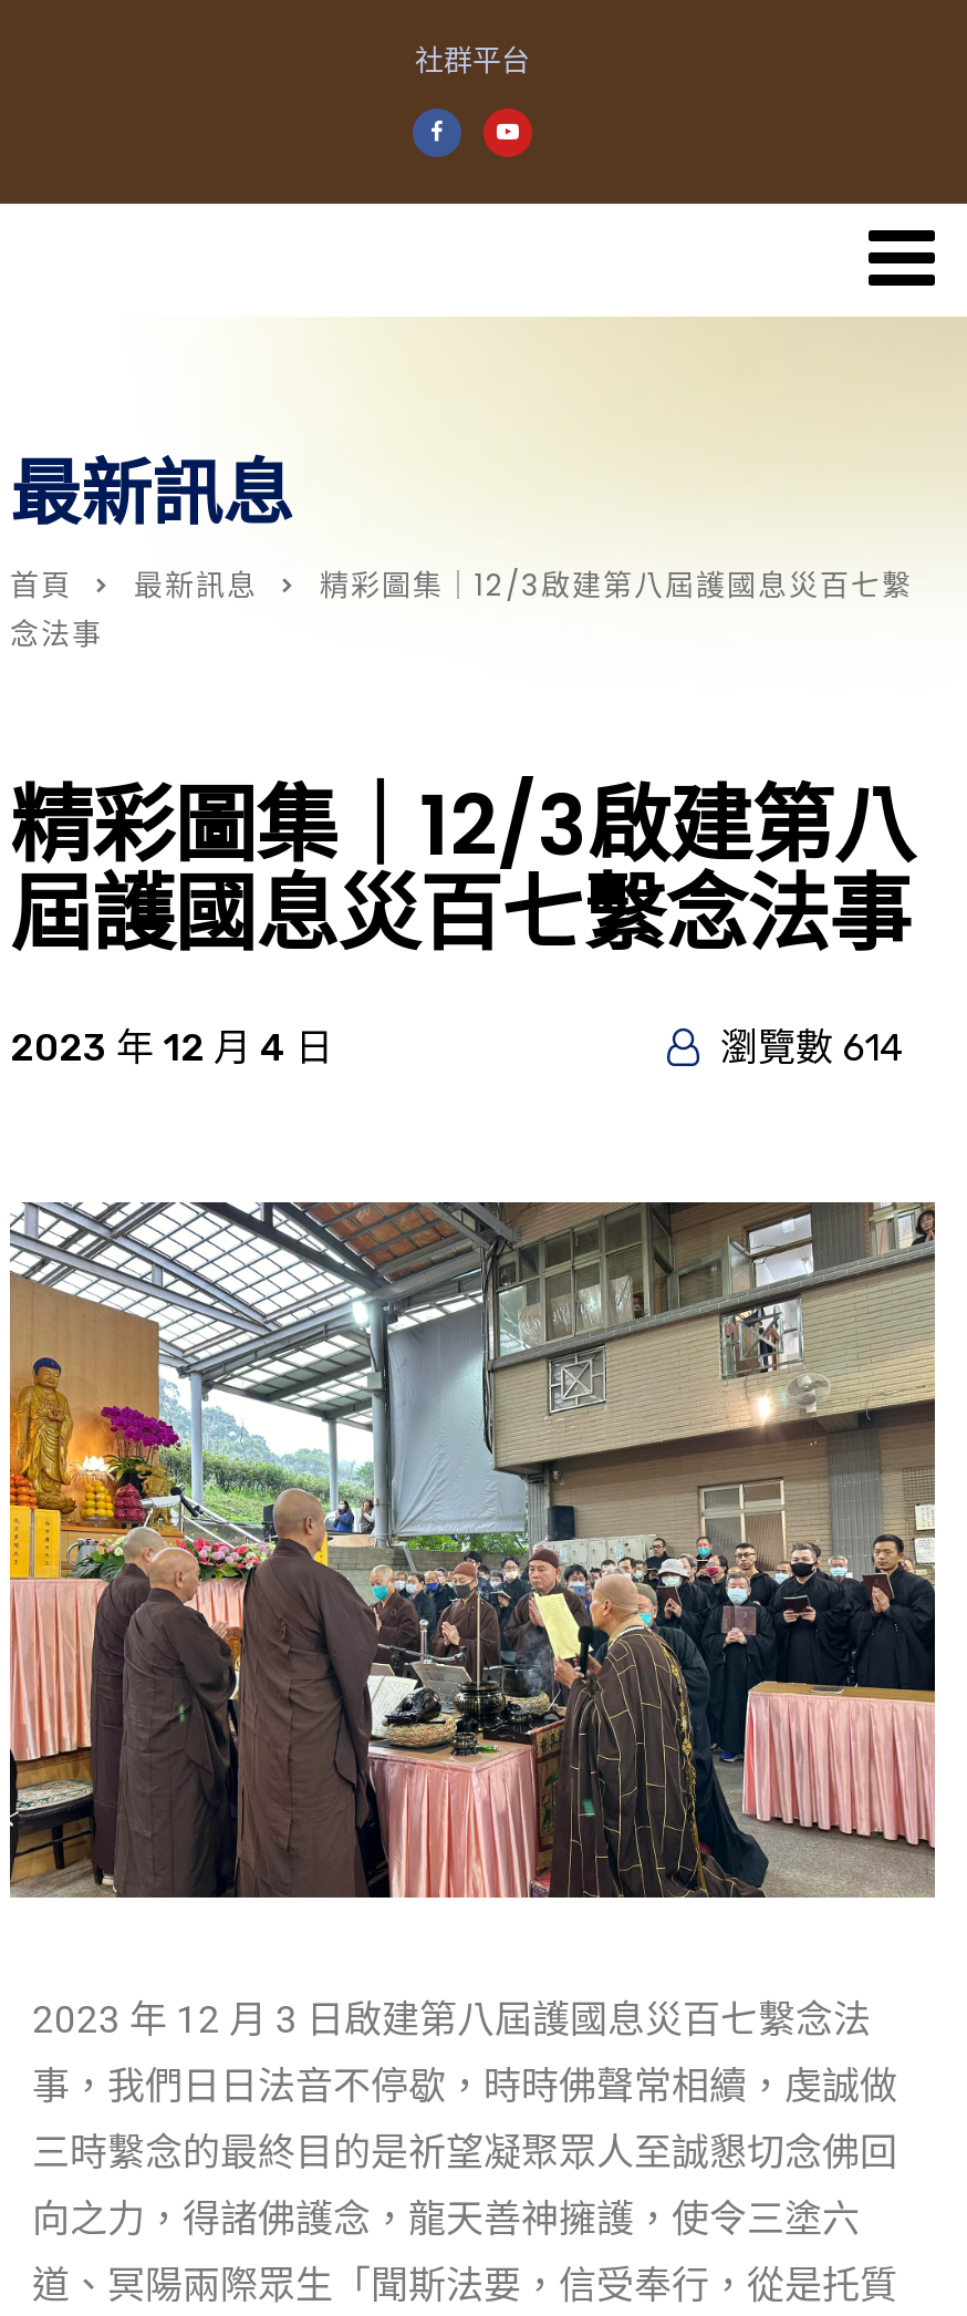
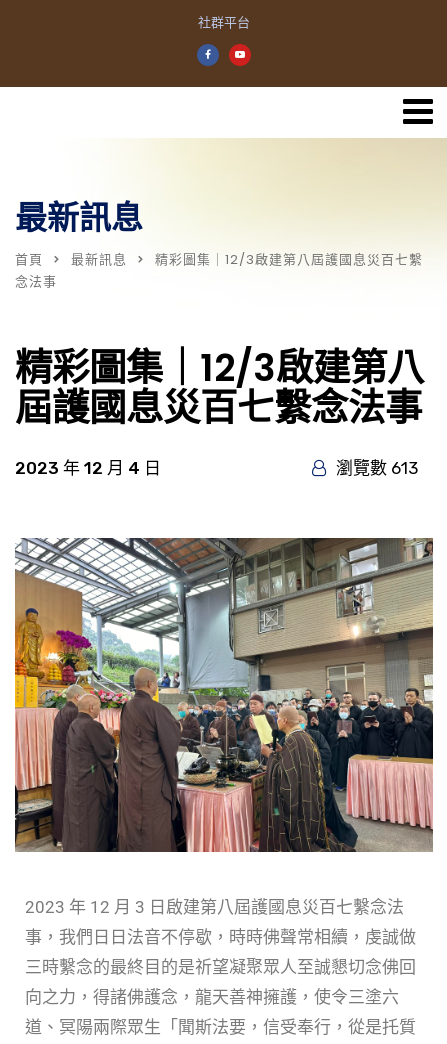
[711,1025,902,1069] 瀏覽數 614 -> [332,458,418,478] 瀏覽數 613

